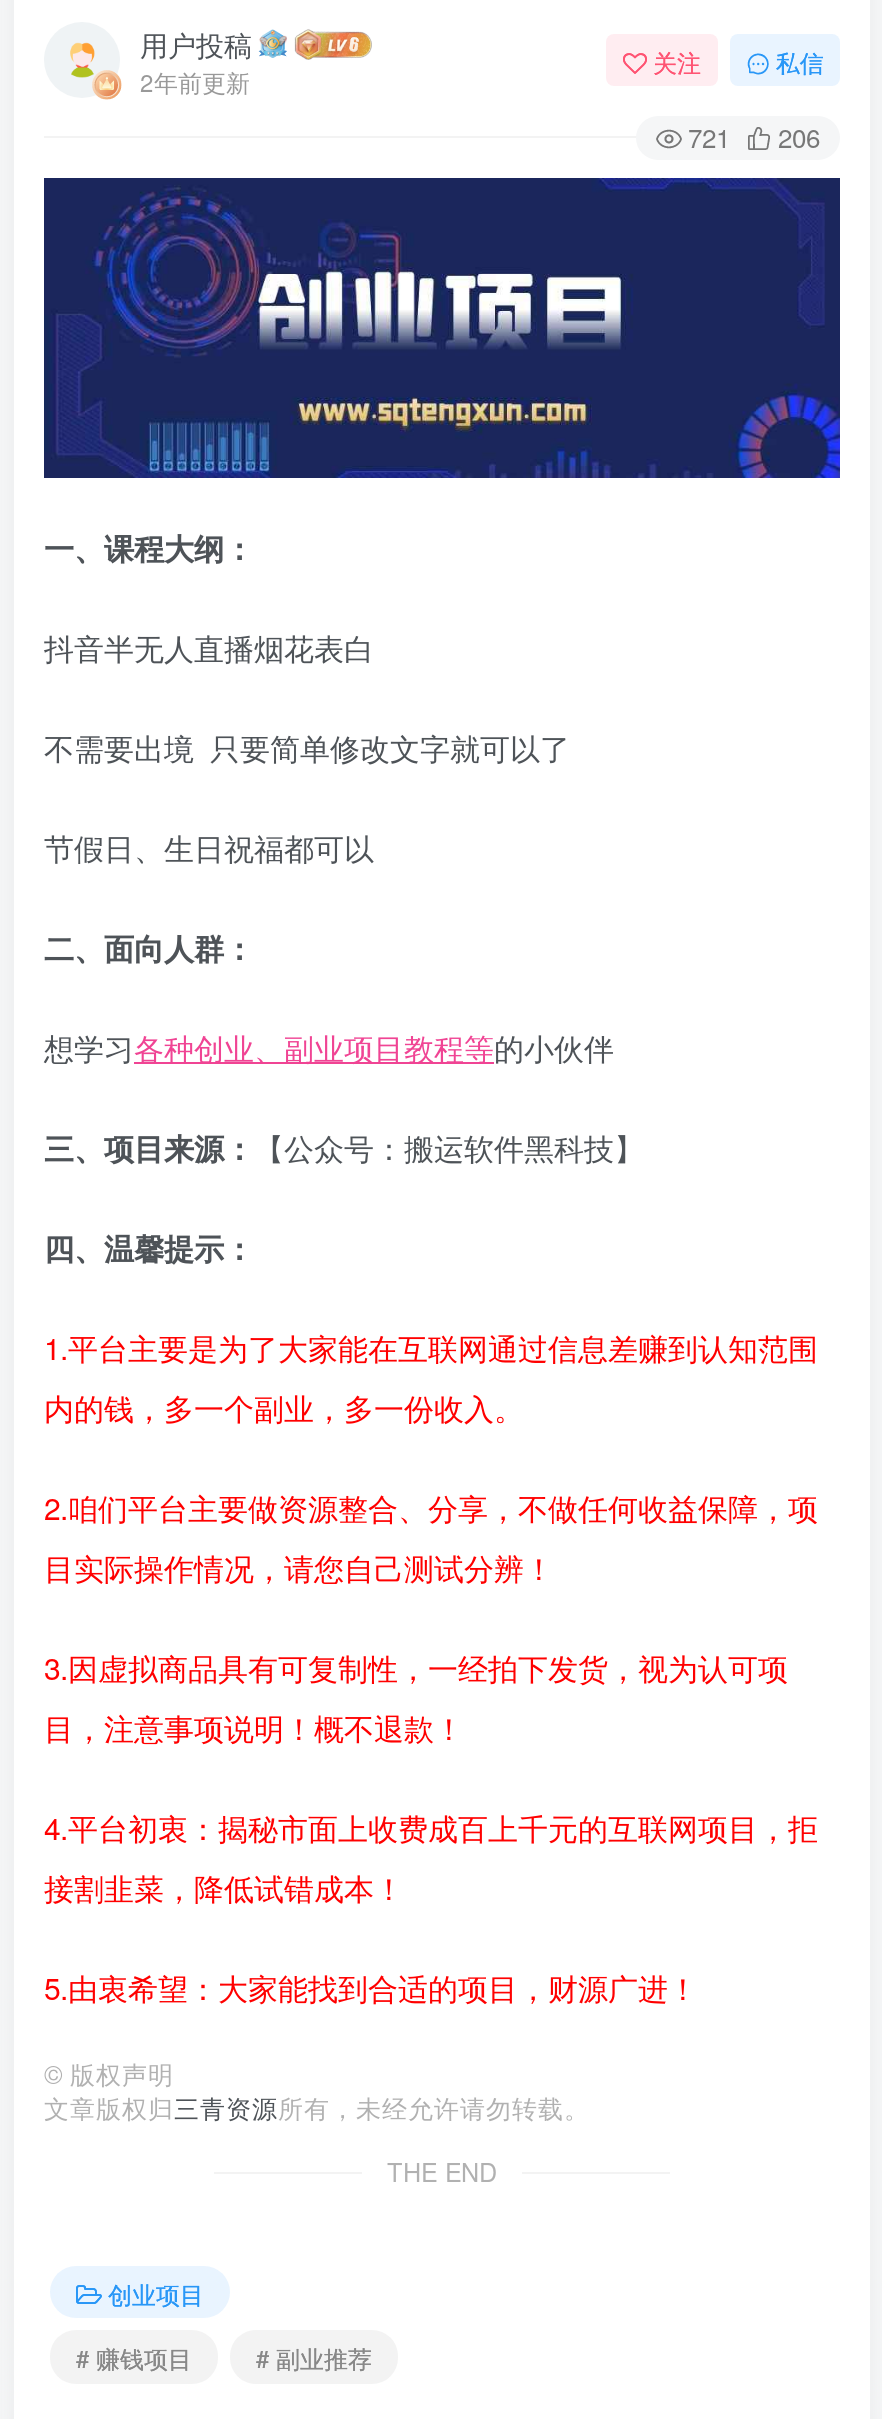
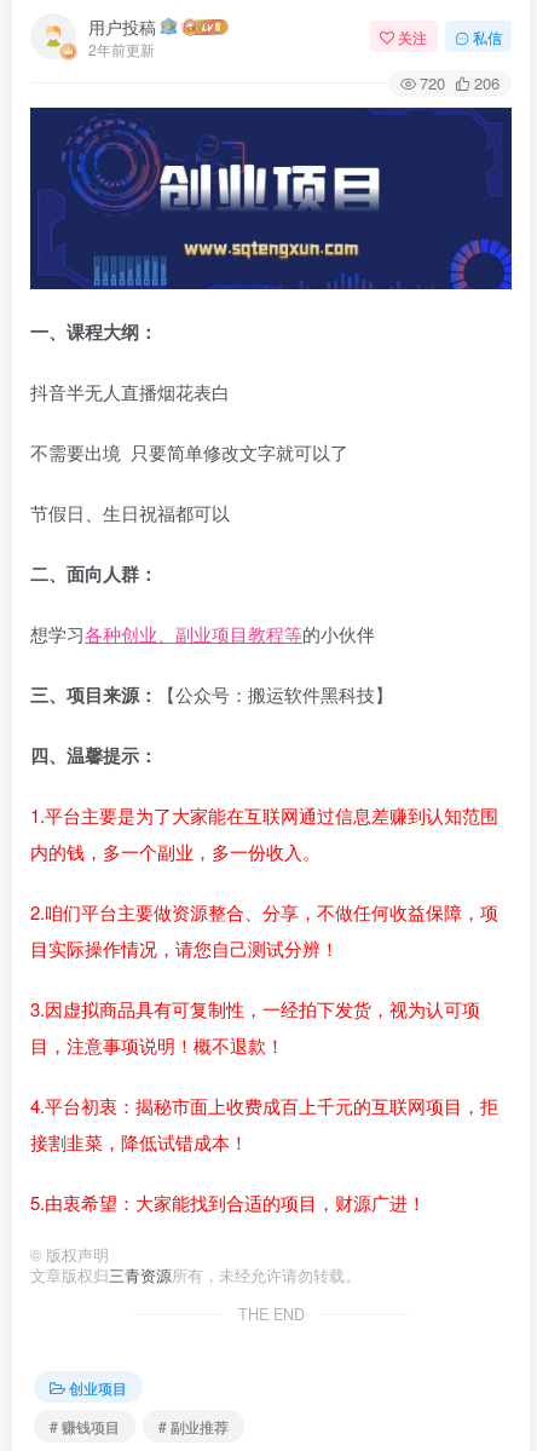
[688,119,820,157] 721 206 -> [420,72,500,95] 720 206

